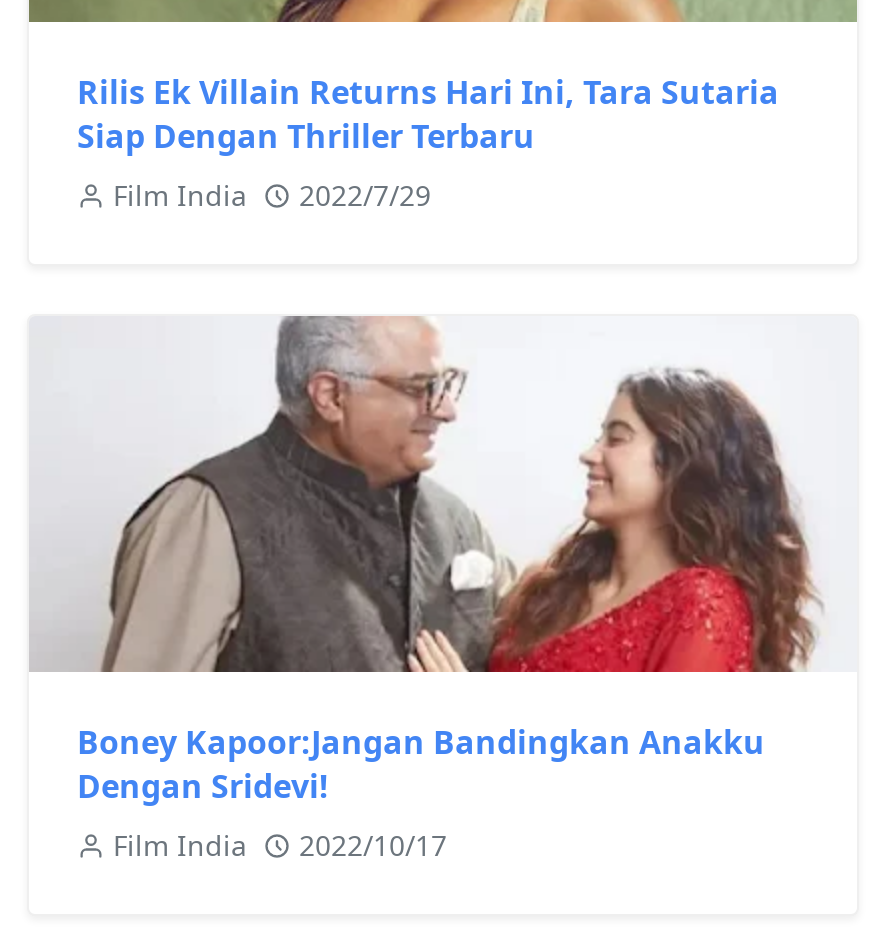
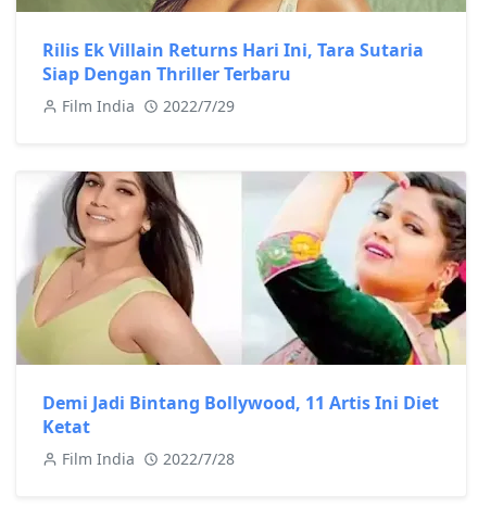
[31,314,857,809] [image] | Boney Kapoor:Jangan Bandingkan Anakku | Dengan Sridevi! -> [16,170,467,439] [image] | Demi Jadi Bintang Bollywood, 11 Artis Ini Diet | Ketat
[113,827,447,865] Film India 2022/10/17 -> [62,449,235,469] Film India 2022/7/28

